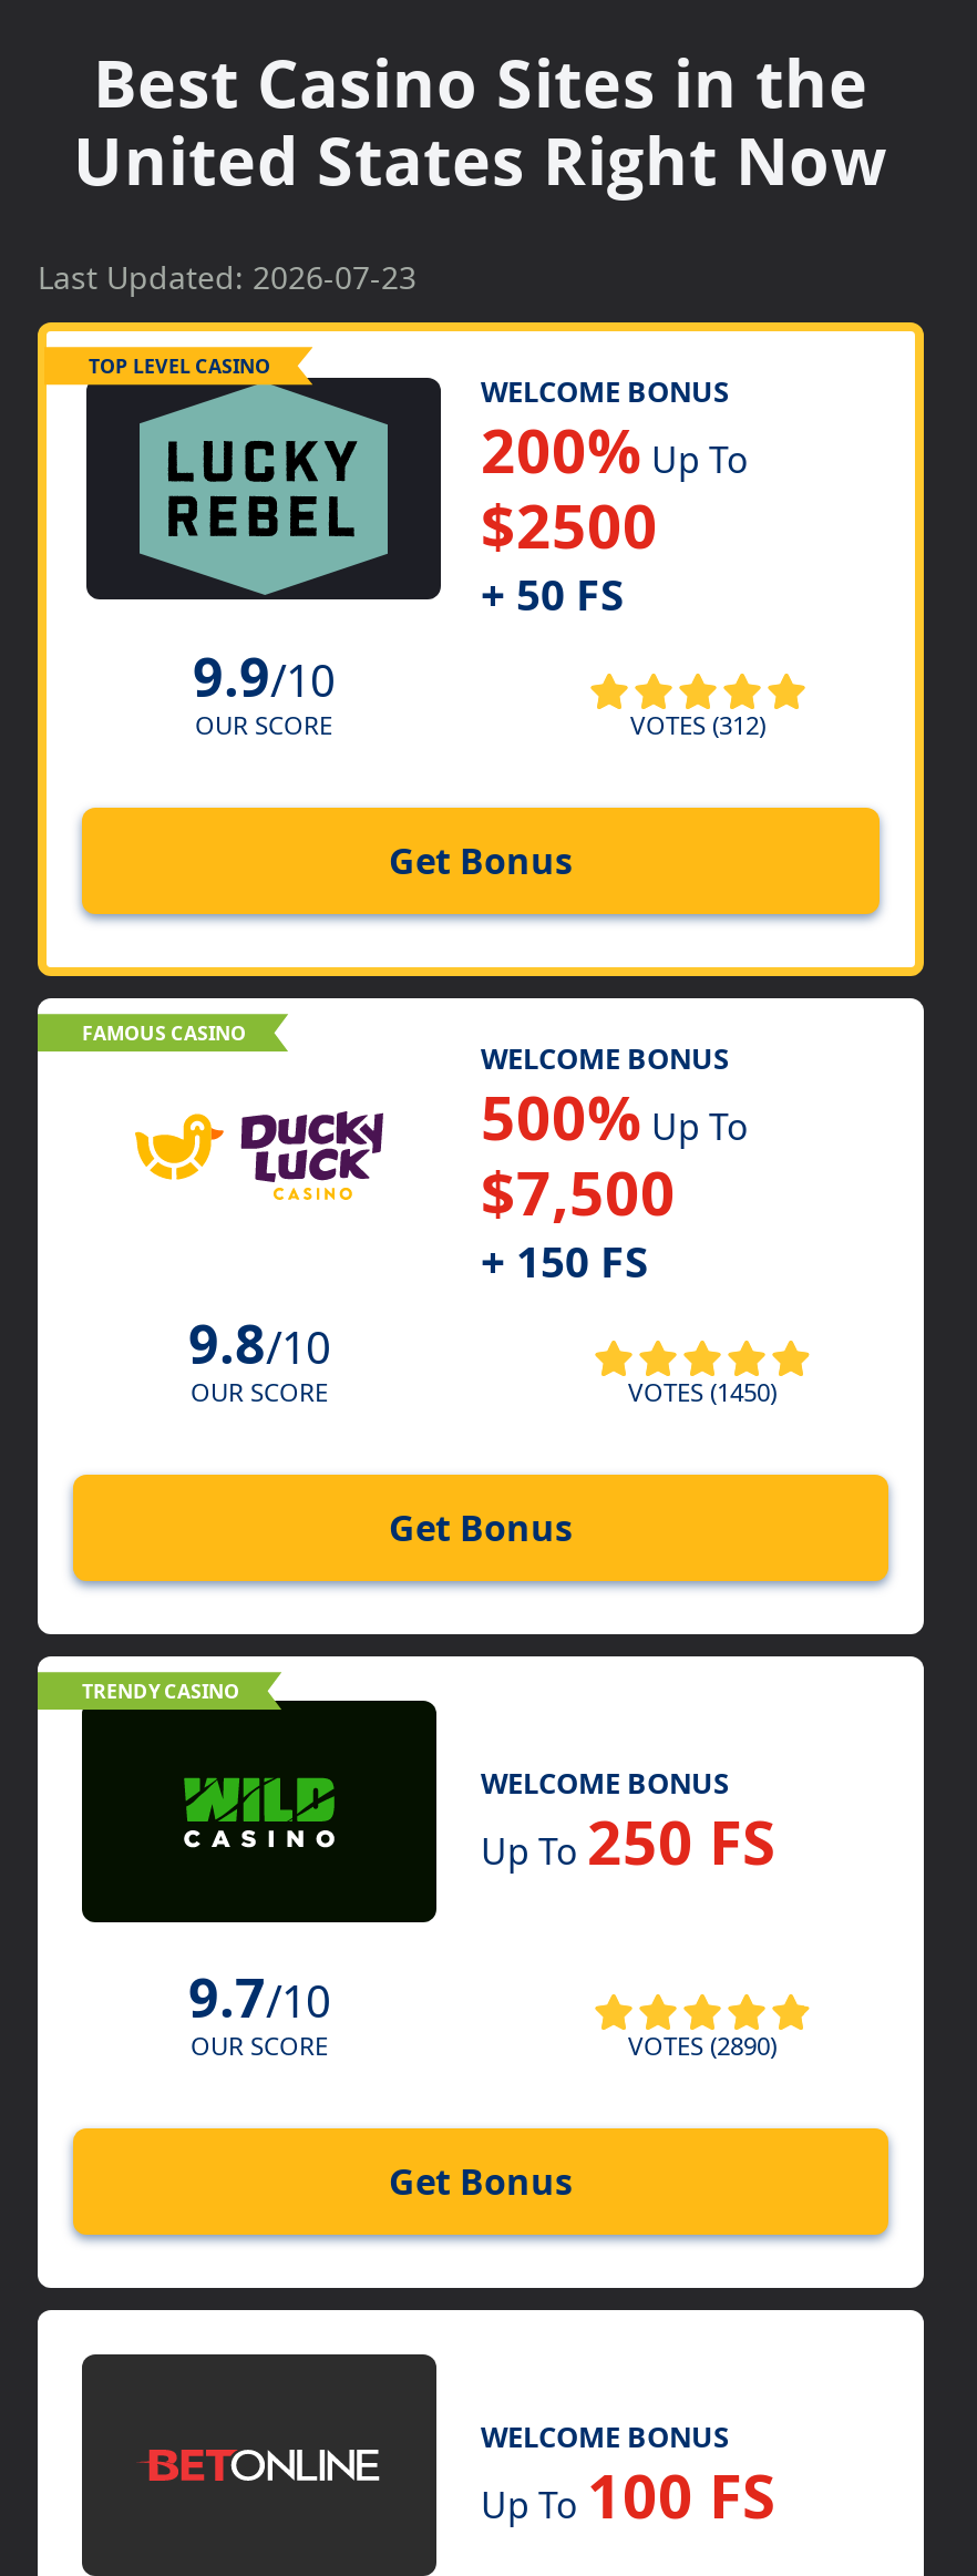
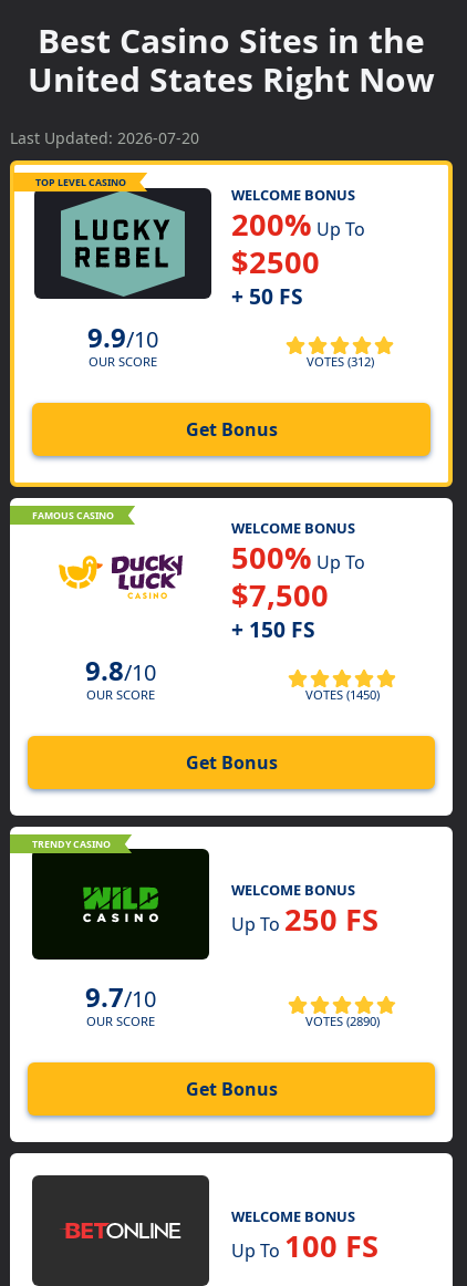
[38,256,416,298] Last Updated: 2026-07-23 -> [10,127,199,148] Last Updated: 2026-07-20

